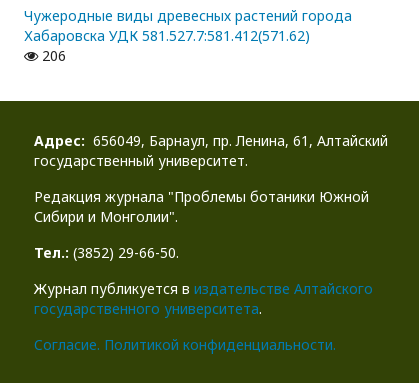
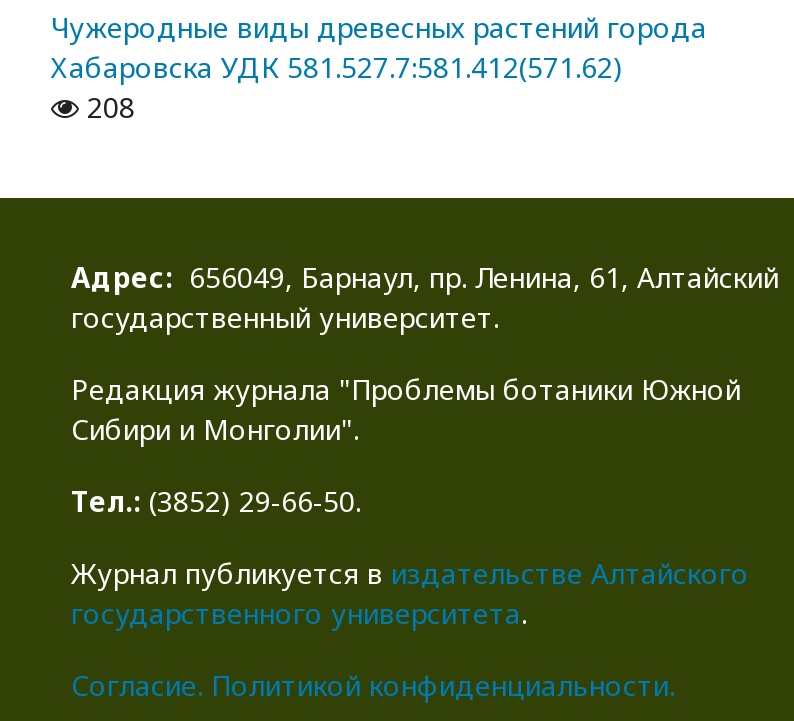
[38,46,66,65] 206 -> [79,89,135,127] 208

